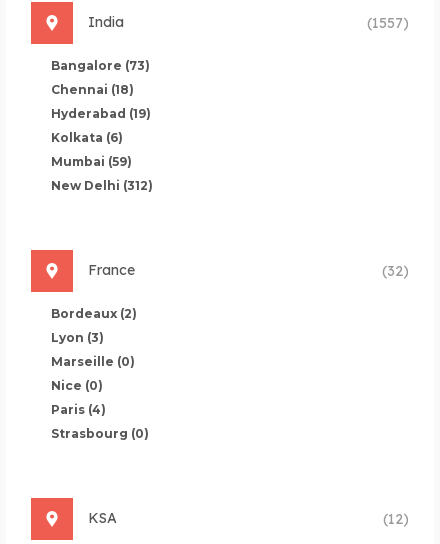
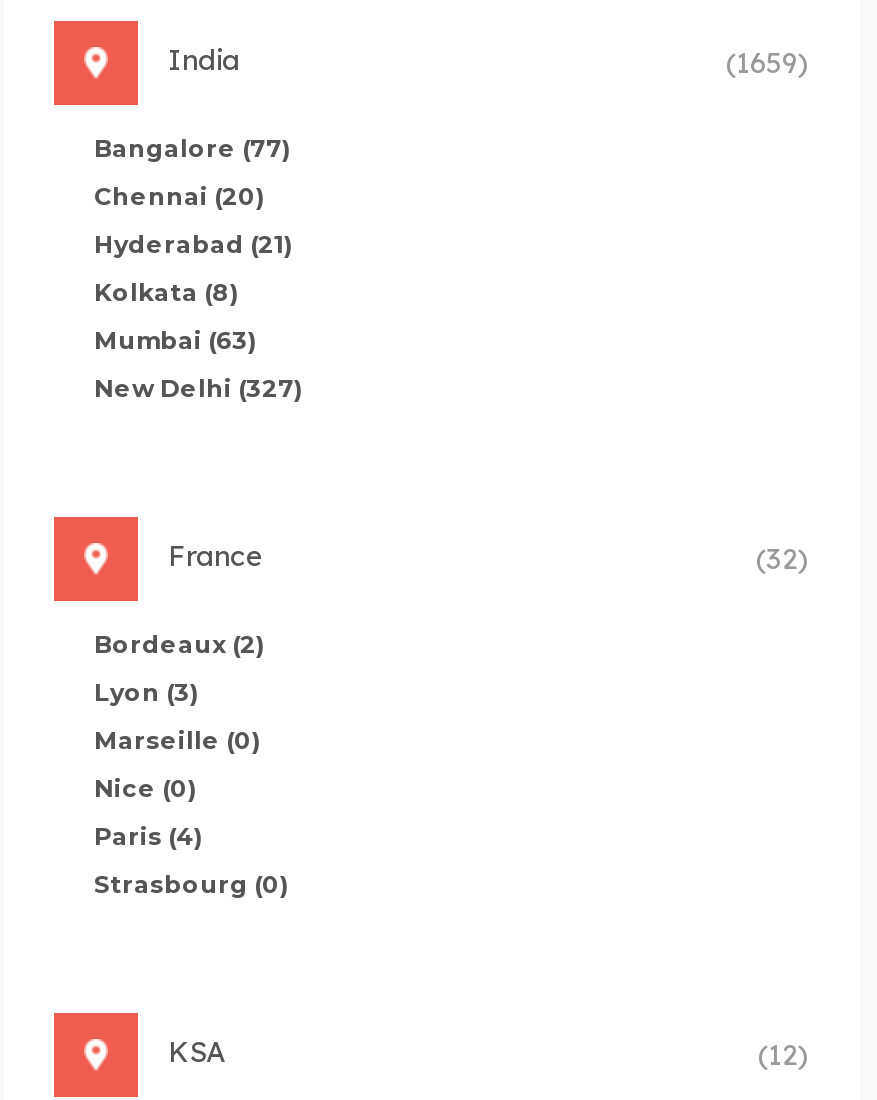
[367,14,409,32] (1557) -> [726,44,810,80] (1659)
[51,58,150,73] Bangalore (73) -> [94,132,292,162] Bangalore (77)
[51,82,134,97] Chennai (18) -> [94,180,266,210] Chennai (20)
[51,106,151,121] Hyderabad (19) -> [94,228,294,258] Hyderabad (21)
[51,130,123,145] Kolkata (6) -> [94,276,240,306] Kolkata (8)
[51,154,132,169] Mumbai (59) -> [94,324,258,354] Mumbai (63)
[51,178,153,193] New Delhi (312) -> [94,372,304,402] New Delhi (327)

